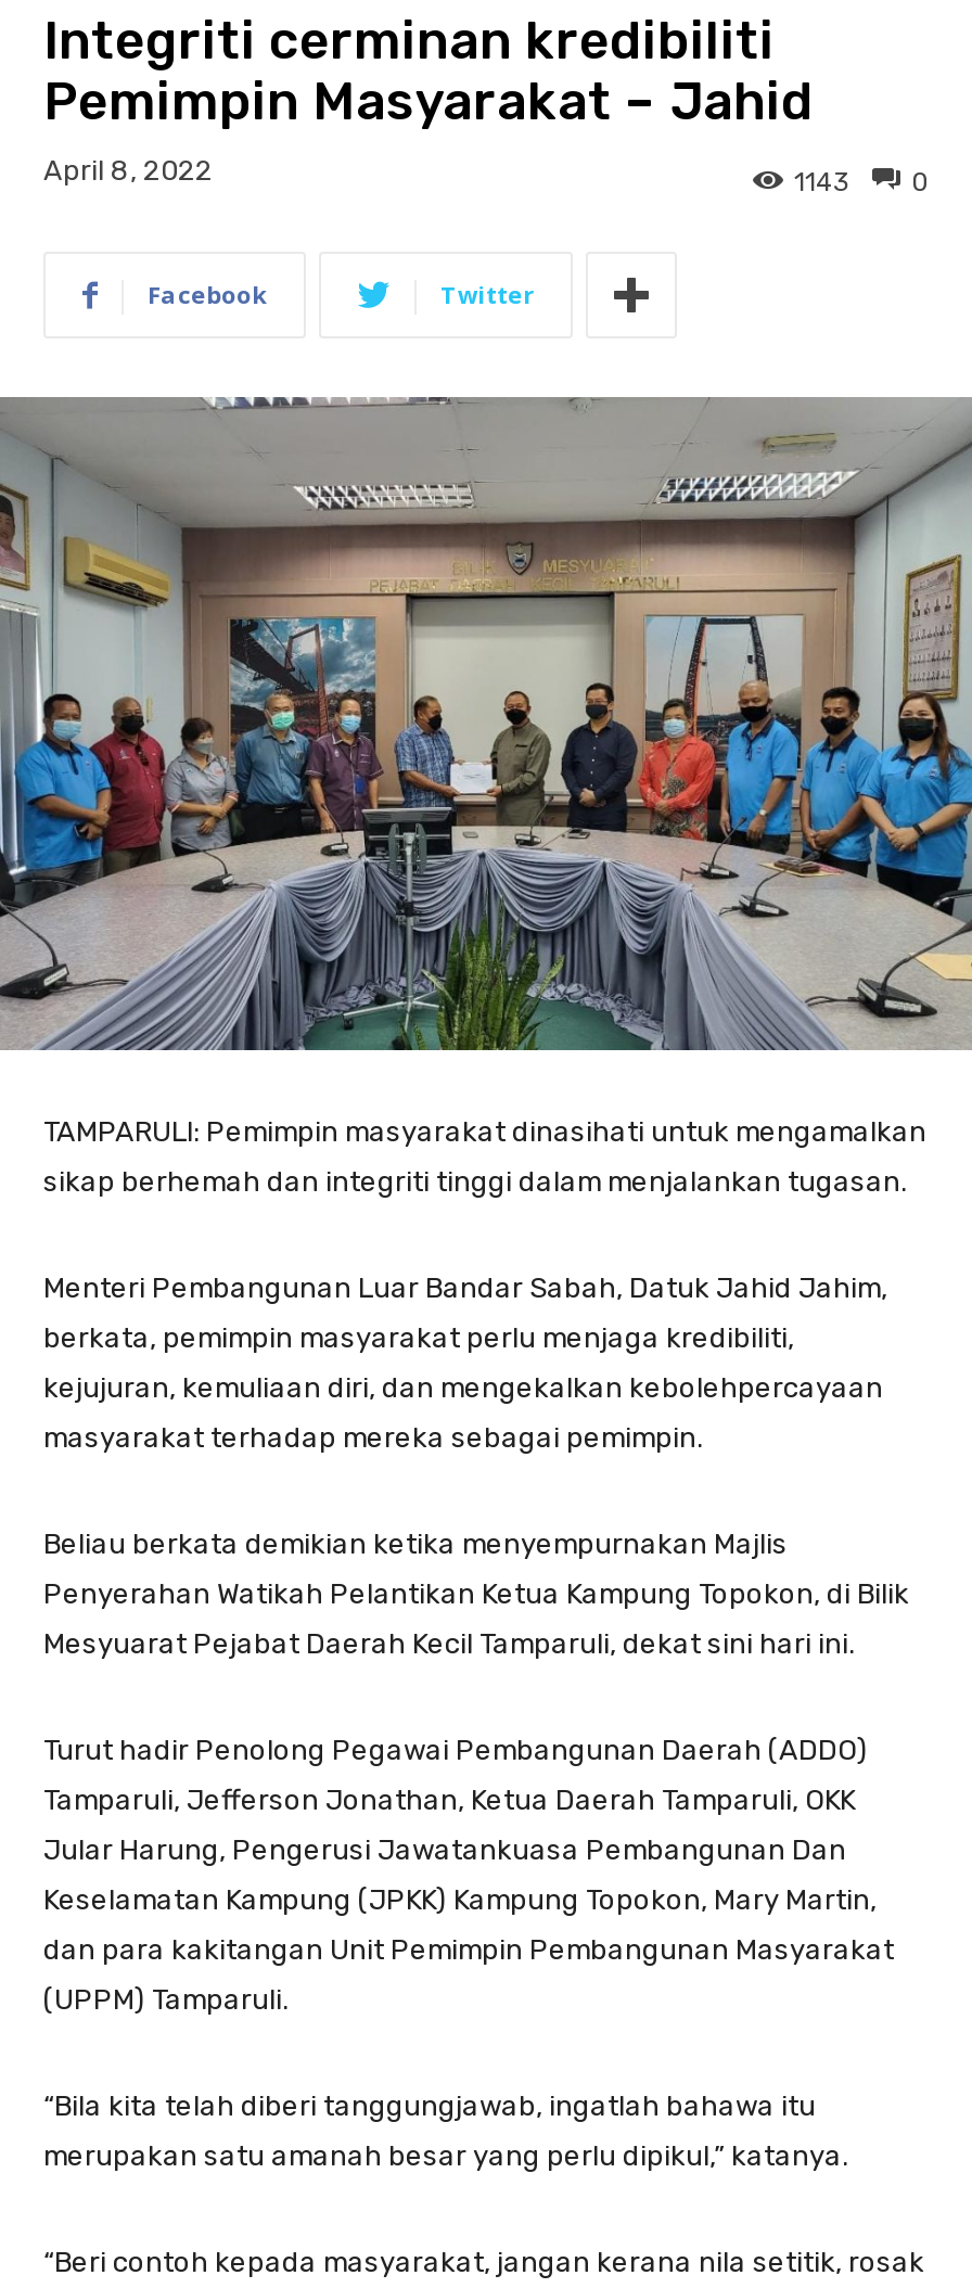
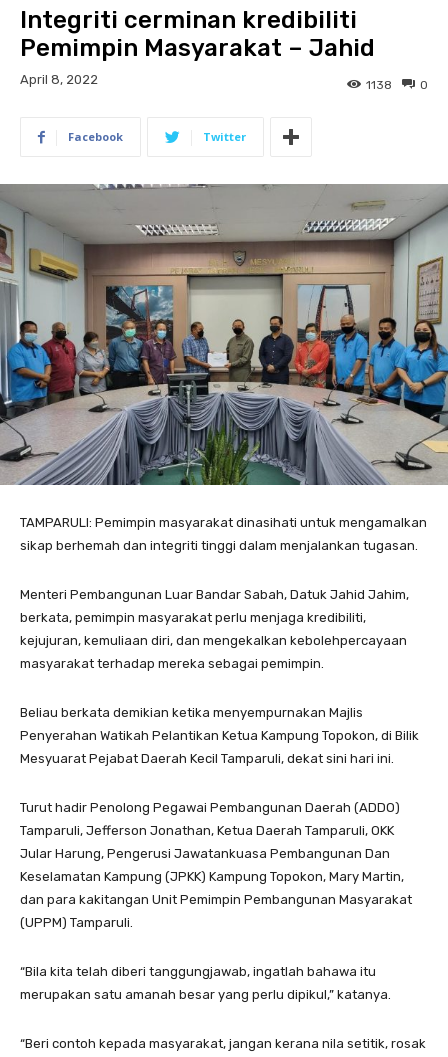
[794,167,929,197] 1143 0 -> [366,78,428,92] 1138 0

